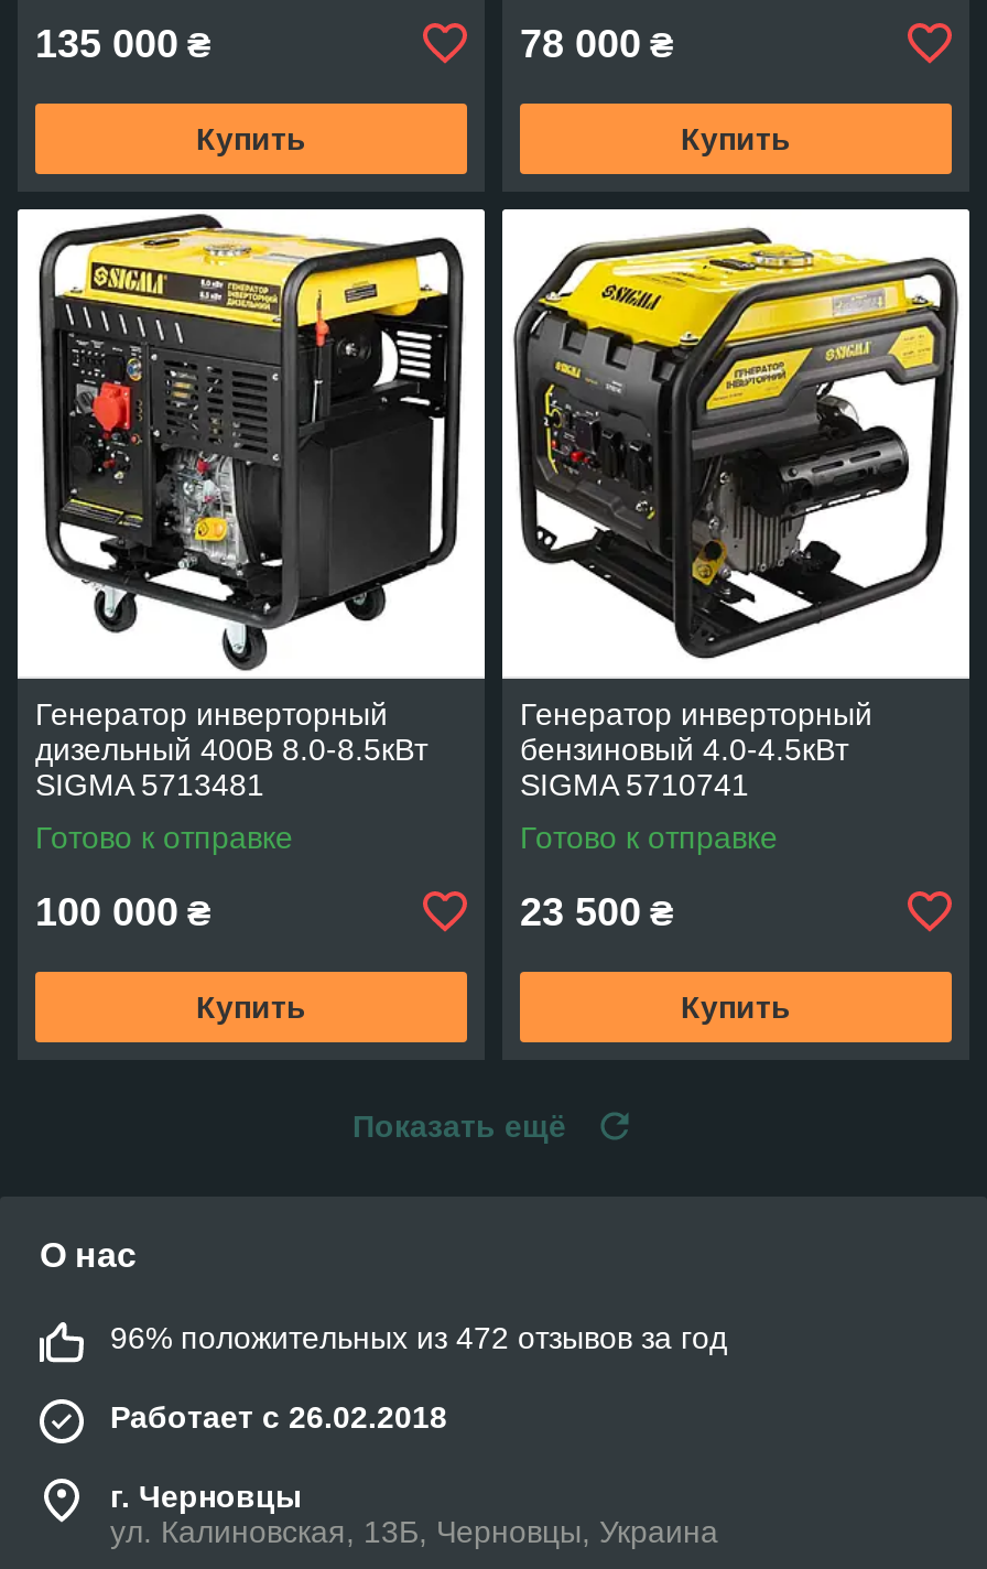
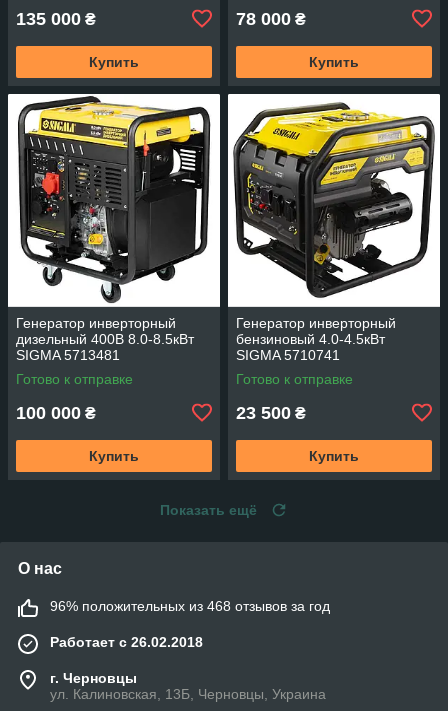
[110,1320,727,1355] 96% положительных из 472 отзывов за год -> [50,598,330,614] 96% положительных из 468 отзывов за год

